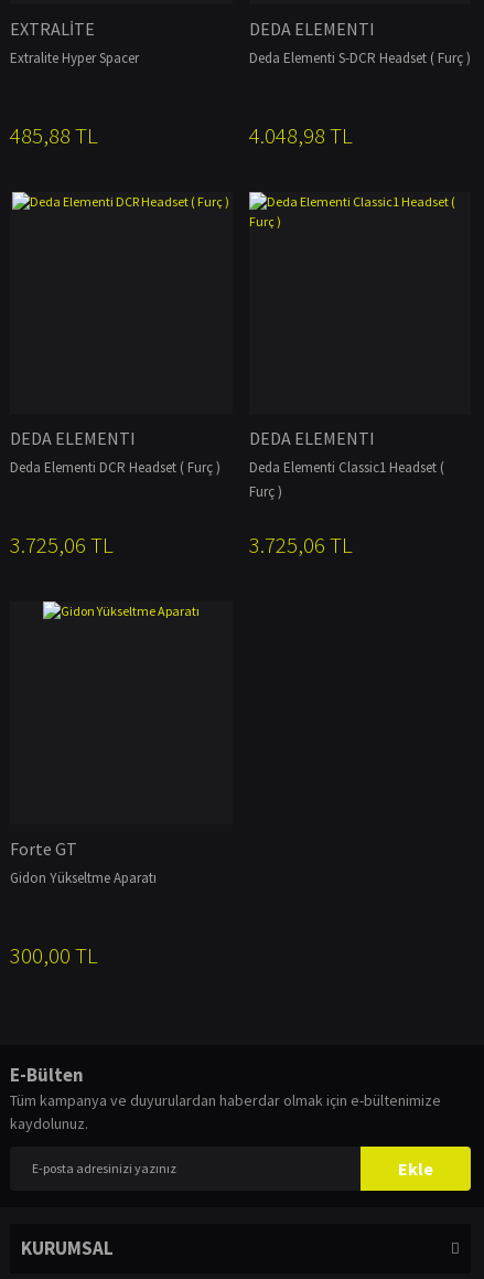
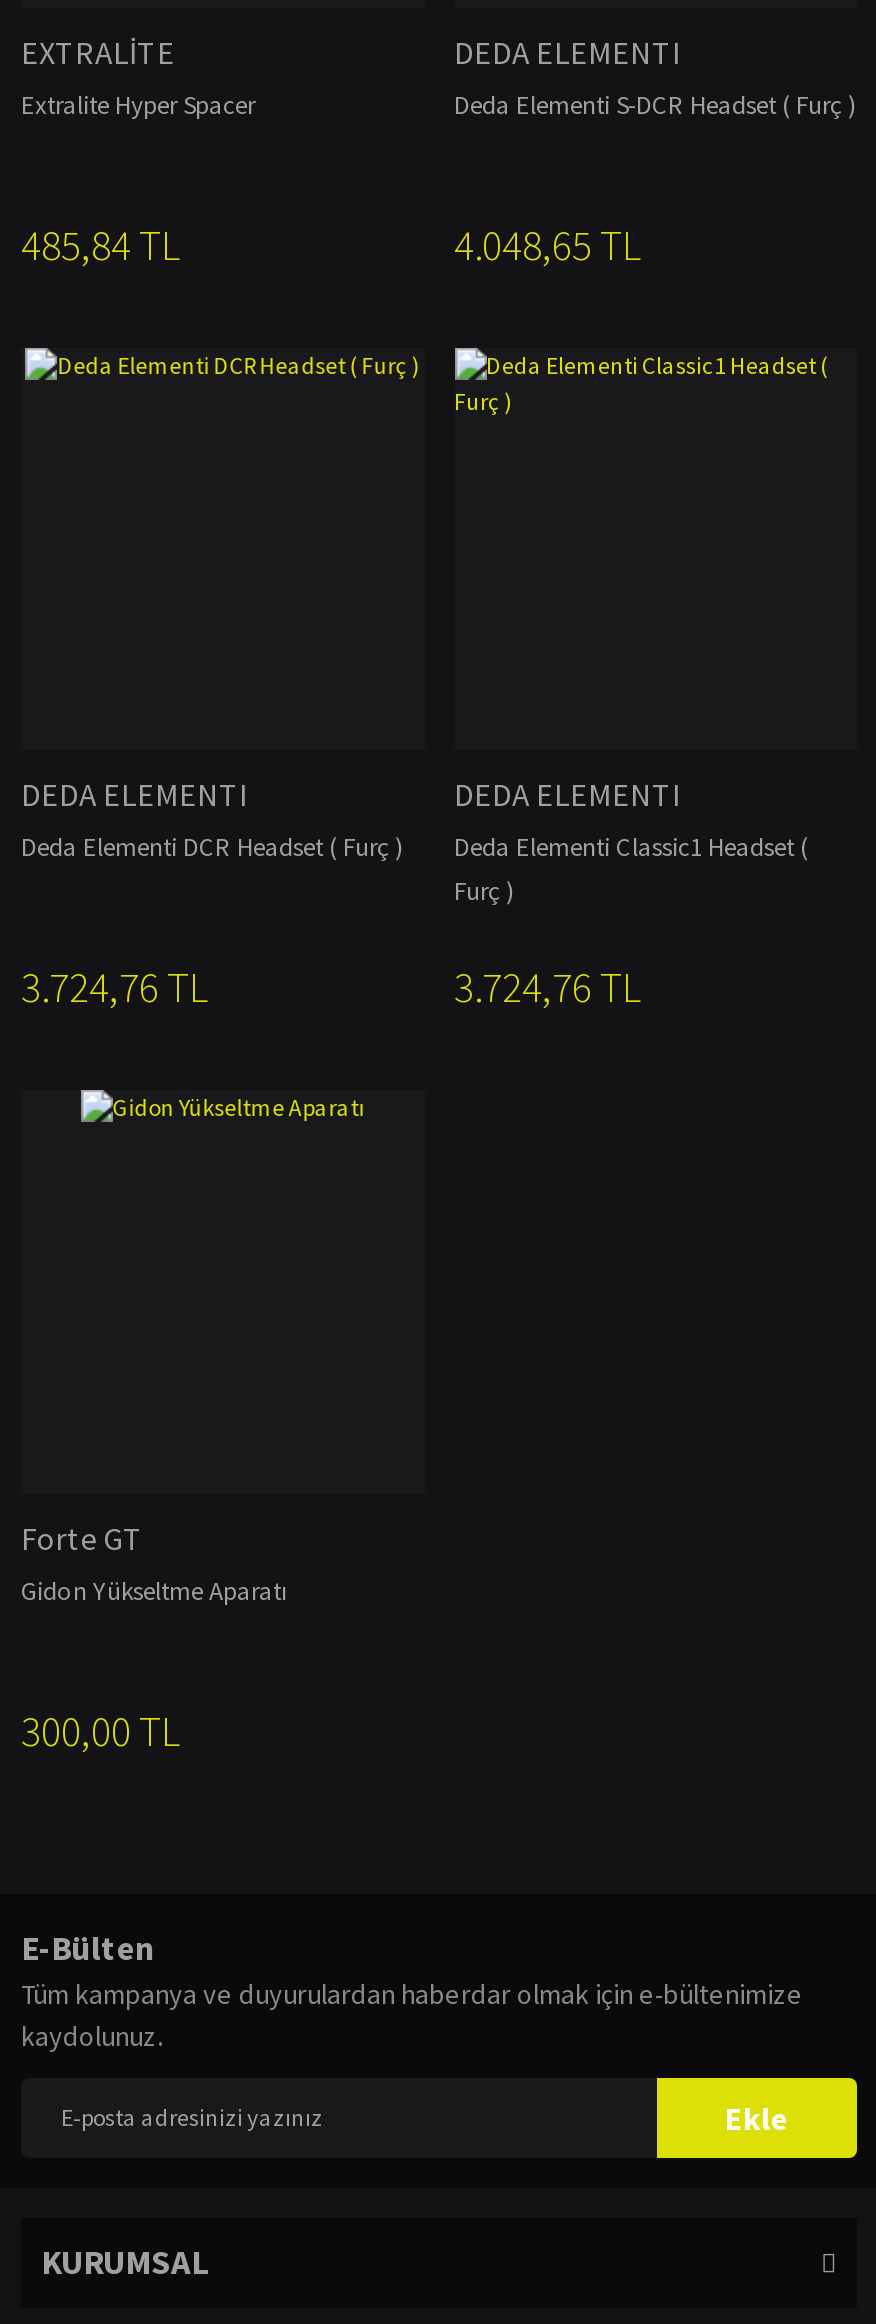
[10,120,98,150] 485,88 TL -> [21,217,181,271] 485,84 TL
[249,120,352,150] 4.048,98 TL -> [454,217,642,271] 4.048,65 TL
[10,530,114,559] 3.725,06 TL -> [21,960,209,1014] 3.724,76 TL
[249,530,352,559] 3.725,06 TL -> [454,960,642,1014] 3.724,76 TL

